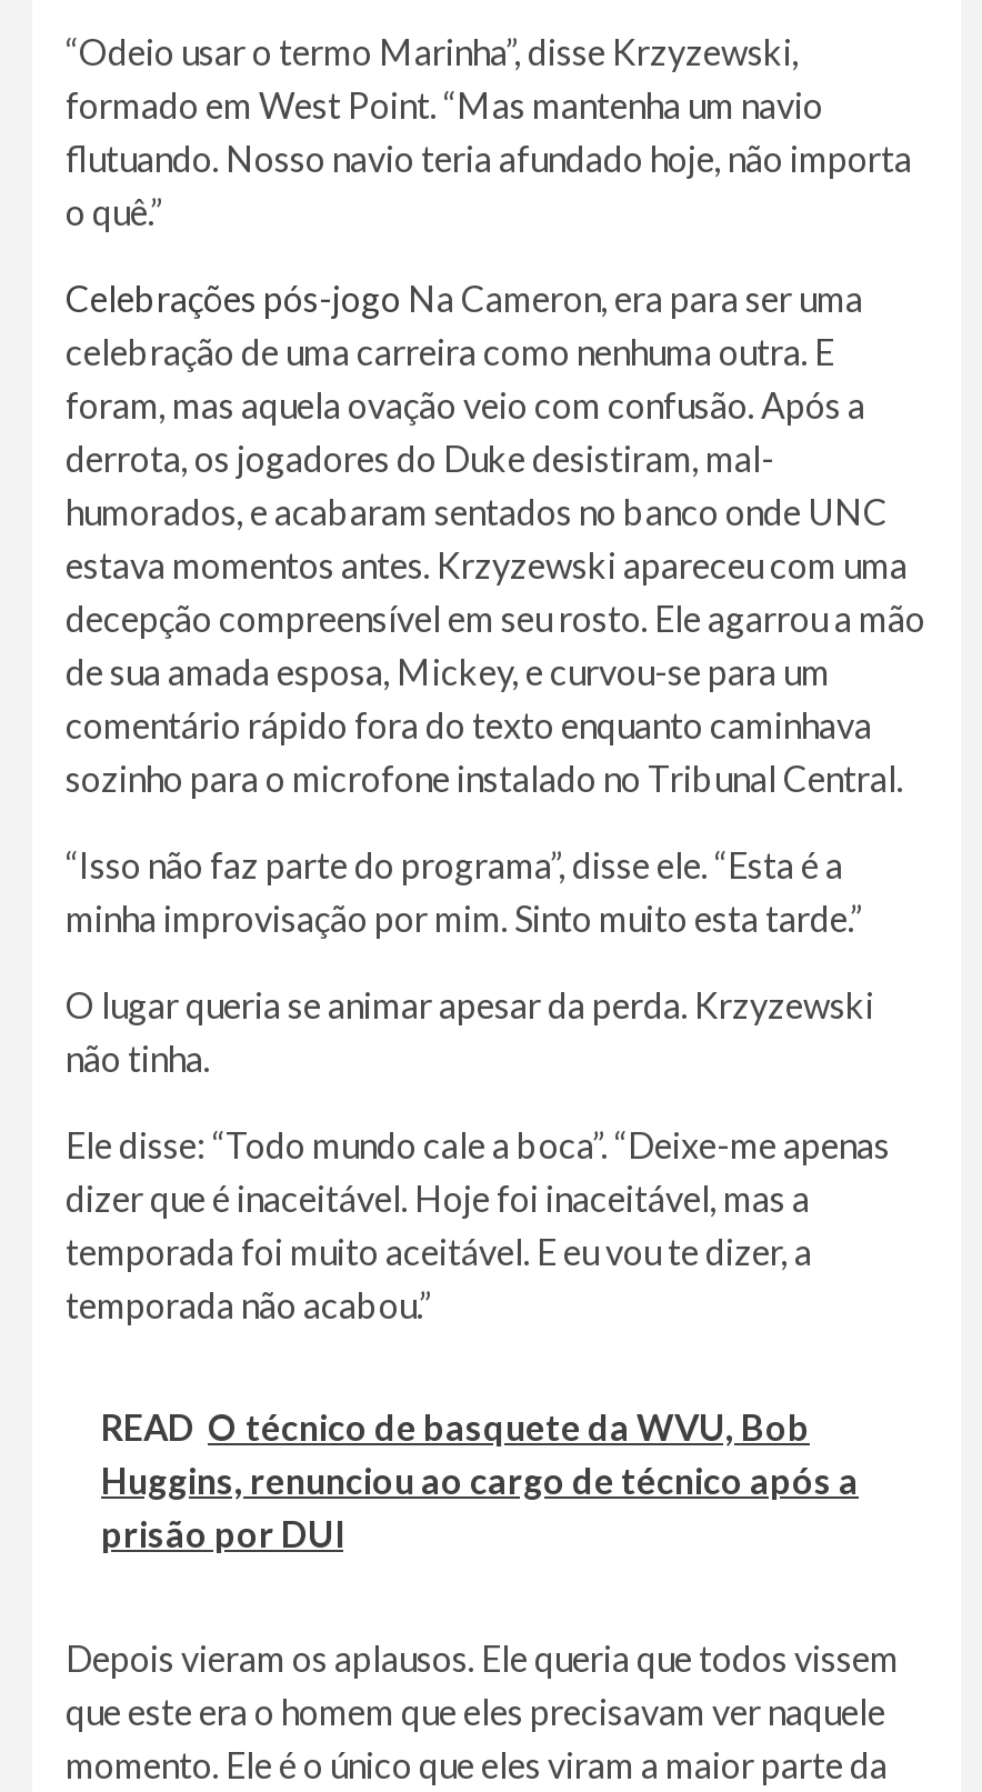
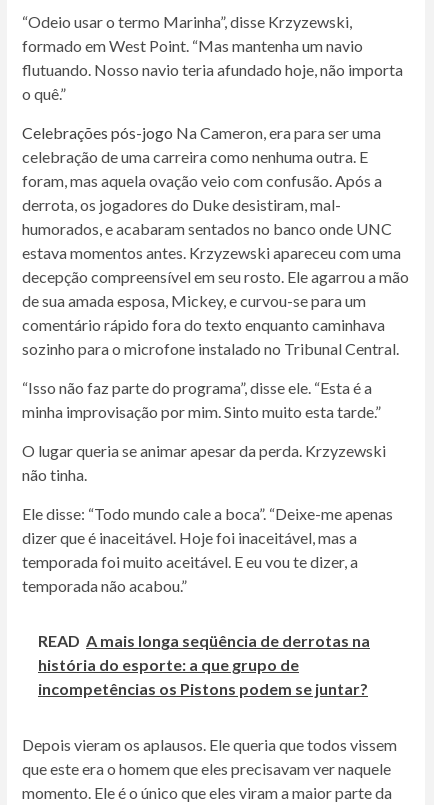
[101,1405,859,1554] READ O técnico de basquete da WVU, Bob | Huggins, renunciou ao cargo de técnico após a | prisão por DUI -> [38,631,370,698] READ A mais longa seqüência de derrotas na | história do esporte: a que grupo de | incompetências os Pistons podem se juntar?

